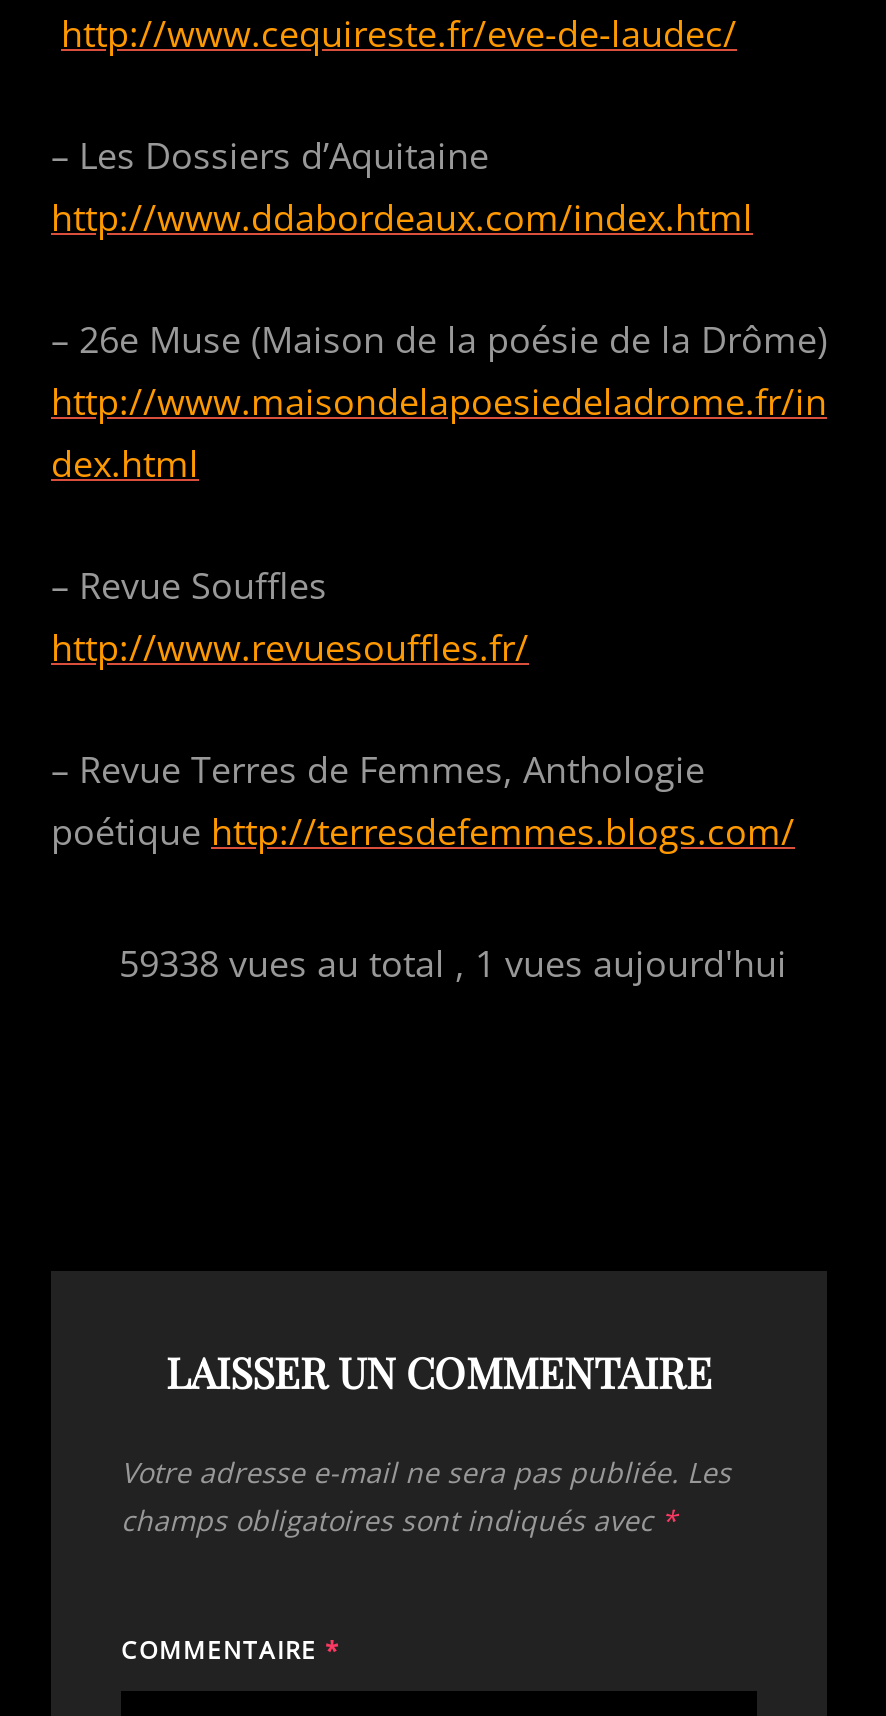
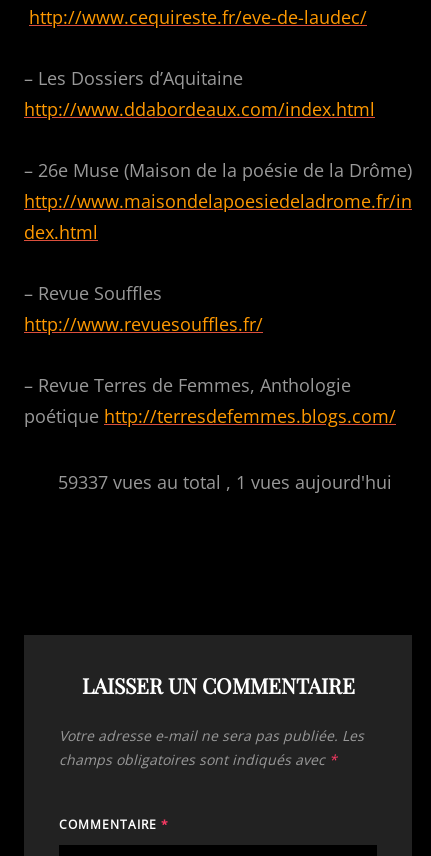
[109,939,787,987] 59338 vues au total, 1 vues aujourd'hui -> [53,470,392,494] 59337 vues au total, 1 vues aujourd'hui

